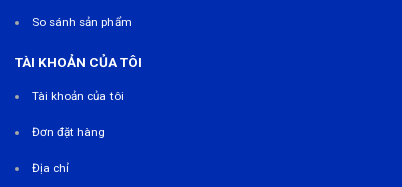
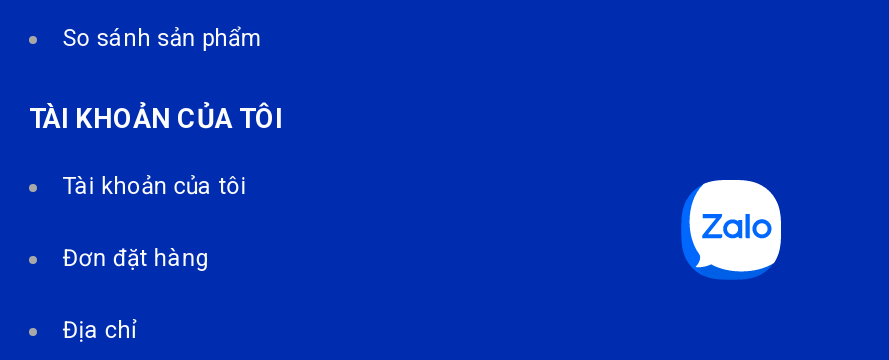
none -> [681,178,783,280] [image]

